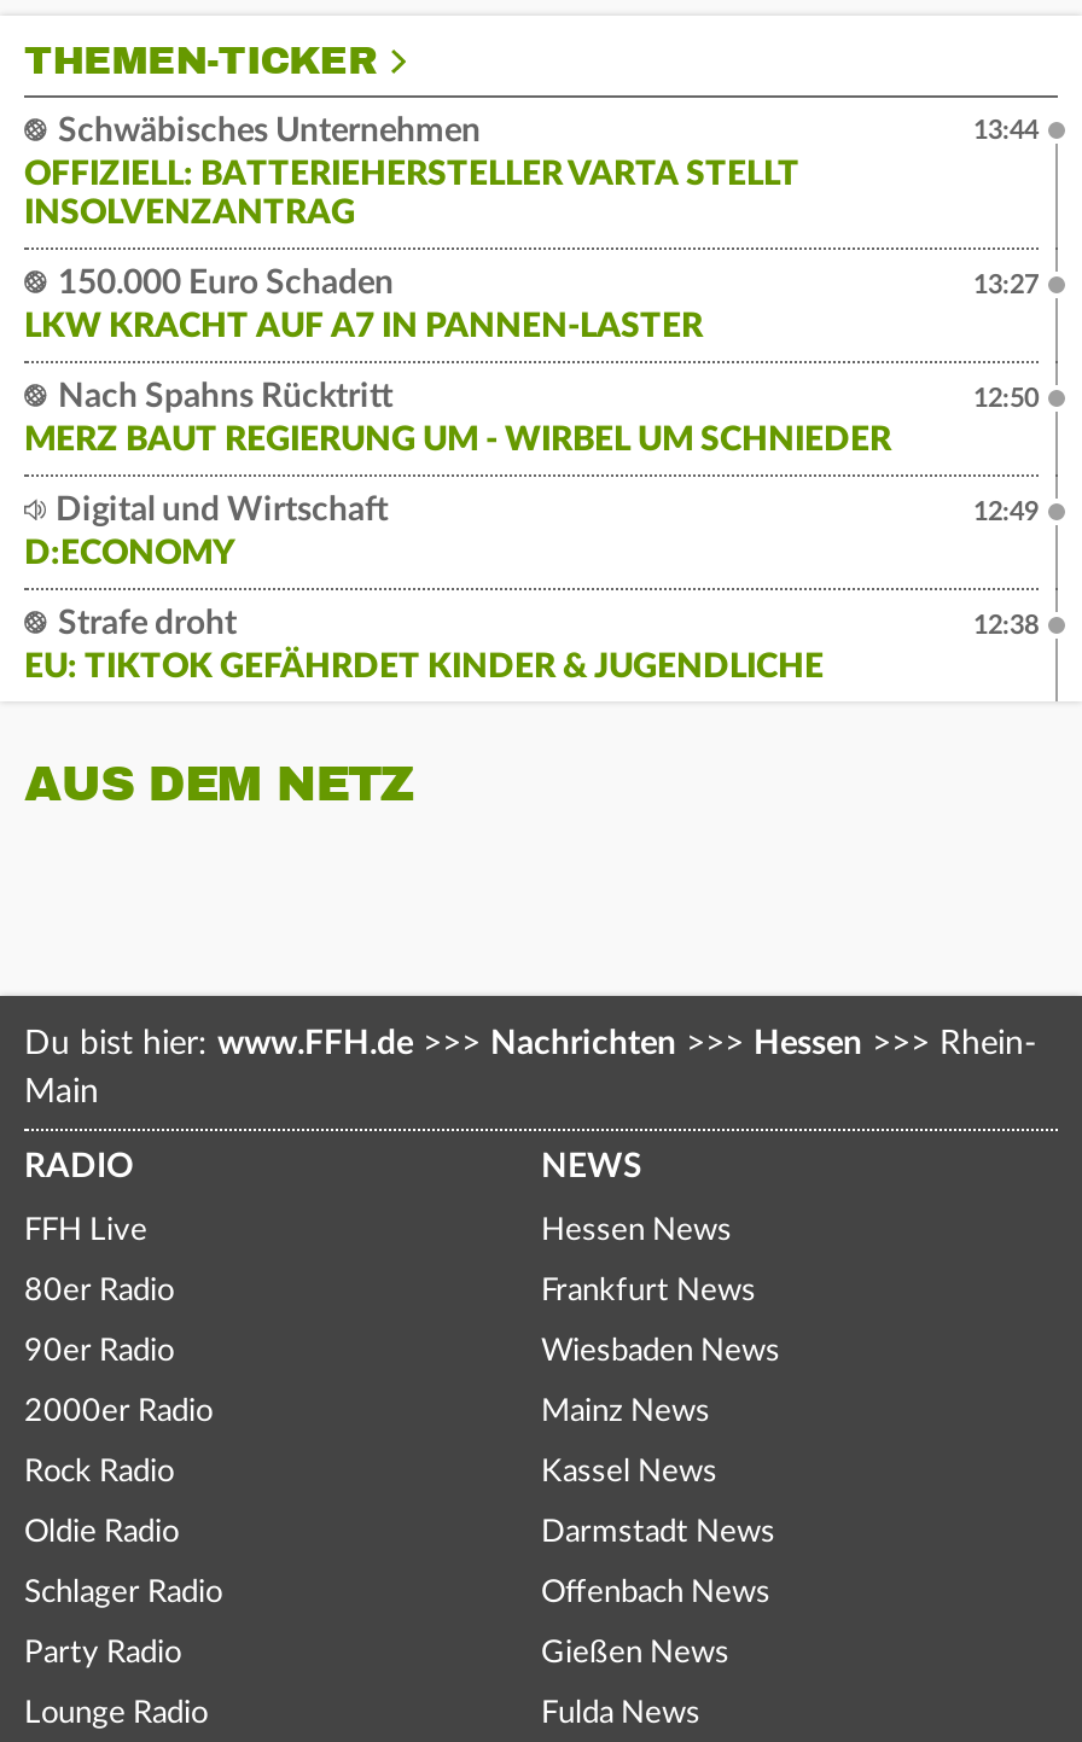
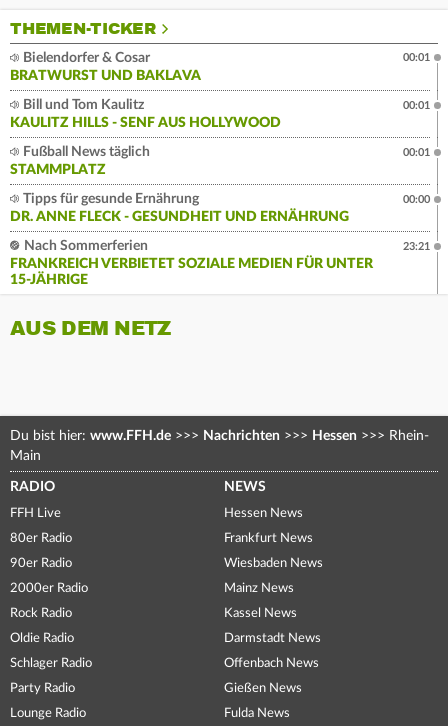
[24,114,799,230] Schwäbisches Unternehmen | OFFIZIELL: BATTERIEHERSTELLER VARTA STELLT | INSOLVENZANTRAG -> [10,51,201,83] Bielendorfer & Cosar | BRATWURST UND BAKLAVA
[973,117,1039,143] 13:44 -> [403,52,430,63] 00:01
[24,267,703,344] 150.000 Euro Schaden | LKW KRACHT AUF A7 IN PANNEN-LASTER -> [10,98,281,130] Bill und Tom Kaulitz | KAULITZ HILLS - SENF AUS HOLLYWOOD
[973,271,1039,298] 13:27 -> [403,100,430,111] 00:01
[24,380,891,457] Nach Spahns Rücktritt | MERZ BAUT REGIERUNG UM - WIRBEL UM SCHNIEDER -> [10,145,150,177] Fußball News täglich | STAMMPLATZ
[973,385,1039,411] 12:50 -> [403,147,430,158] 00:01
[24,494,389,571] Digital und Wirtschaft | D:ECONOMY -> [10,192,349,224] Tipps für gesunde Ernährung | DR. ANNE FLECK - GESUNDHEIT UND ERNÄHRUNG
[973,498,1039,525] 12:49 -> [403,194,430,205] 00:00
[24,607,824,684] Strafe droht | EU: TIKTOK GEFÄHRDET KINDER & JUGENDLICHE -> [10,239,373,287] Nach Sommerferien | FRANKREICH VERBIETET SOZIALE MEDIEN FÜR UNTER | 15-JÄHRIGE
[973,612,1039,638] 12:38 -> [403,241,430,252] 23:21

